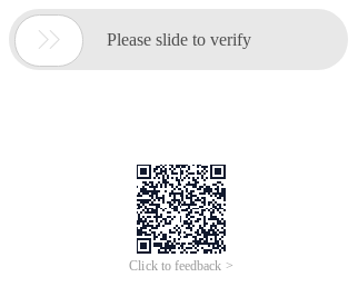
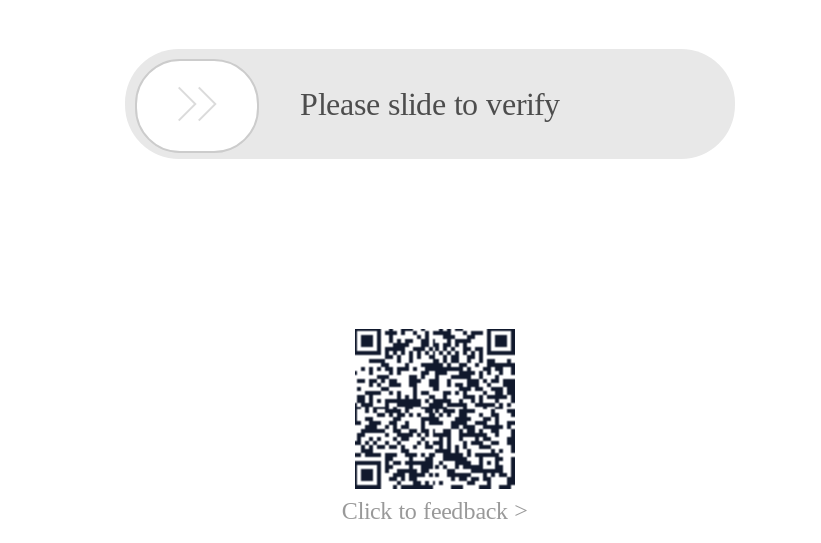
[136,165,226,255] [image] -> [353,329,517,491] [image]

